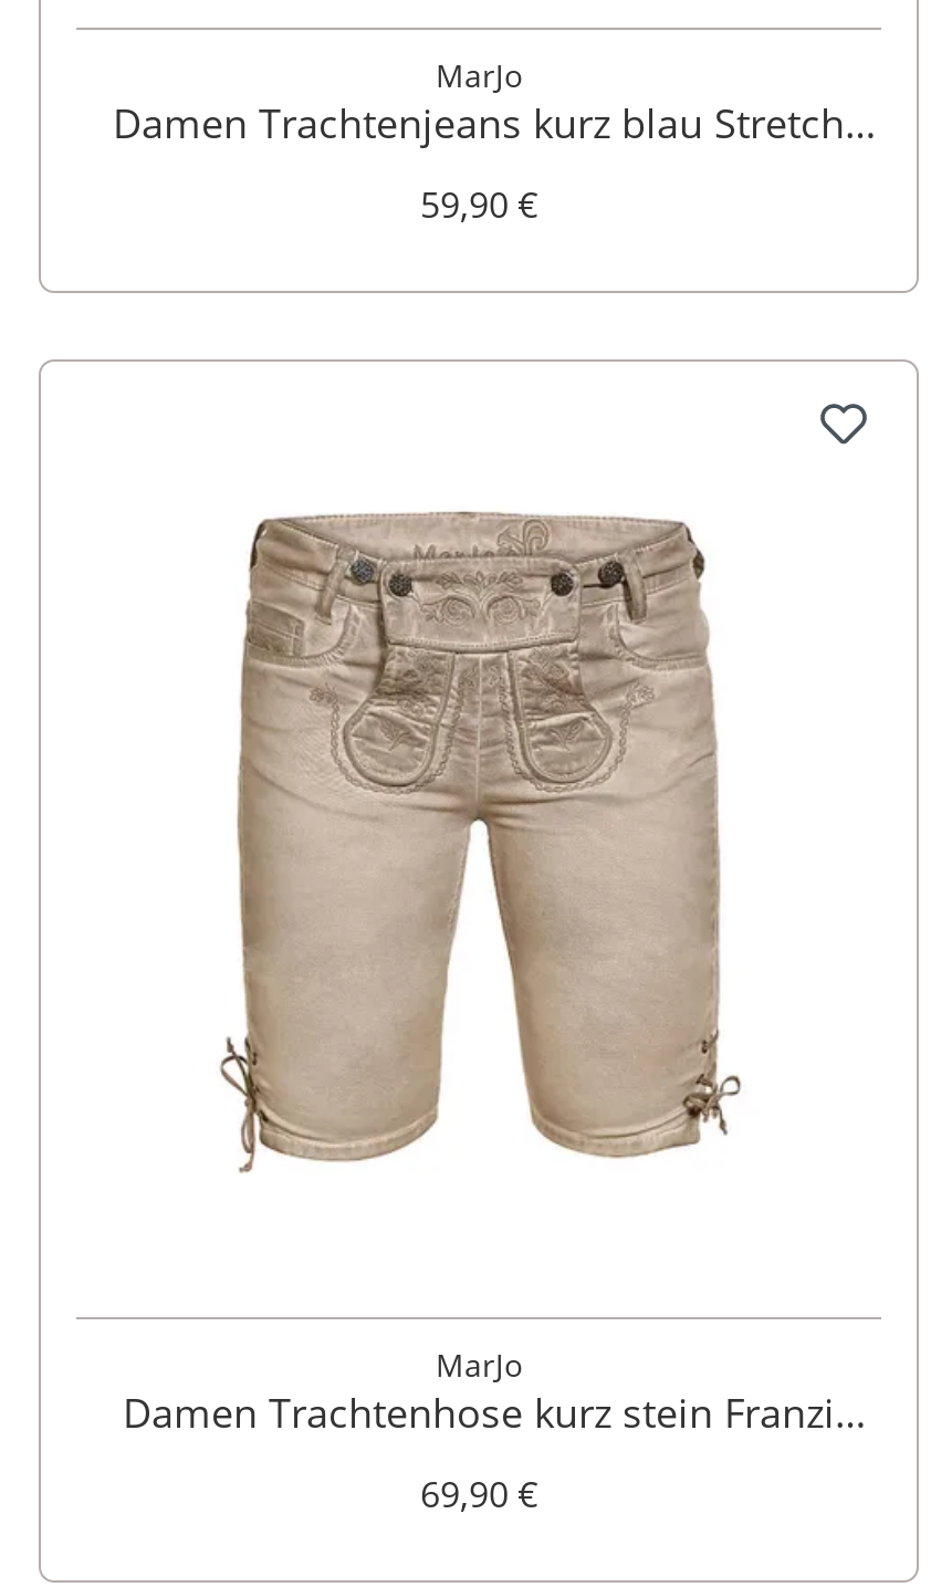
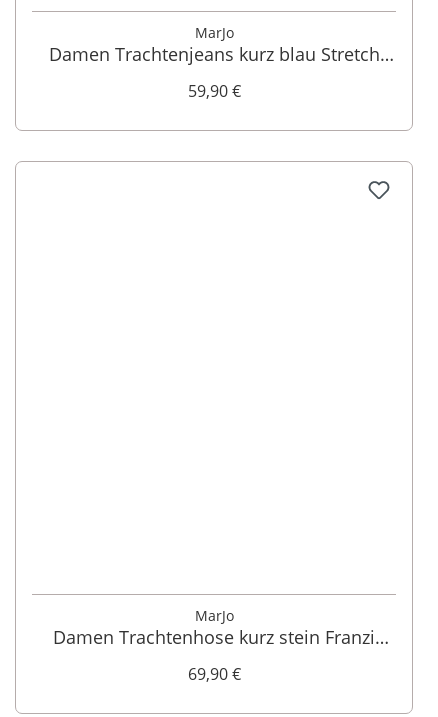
[218,510,744,1176] [image] -> none

